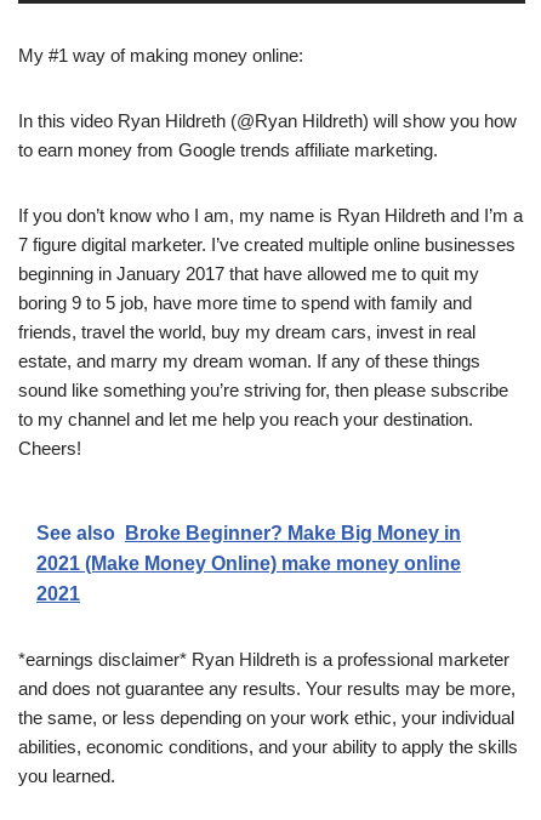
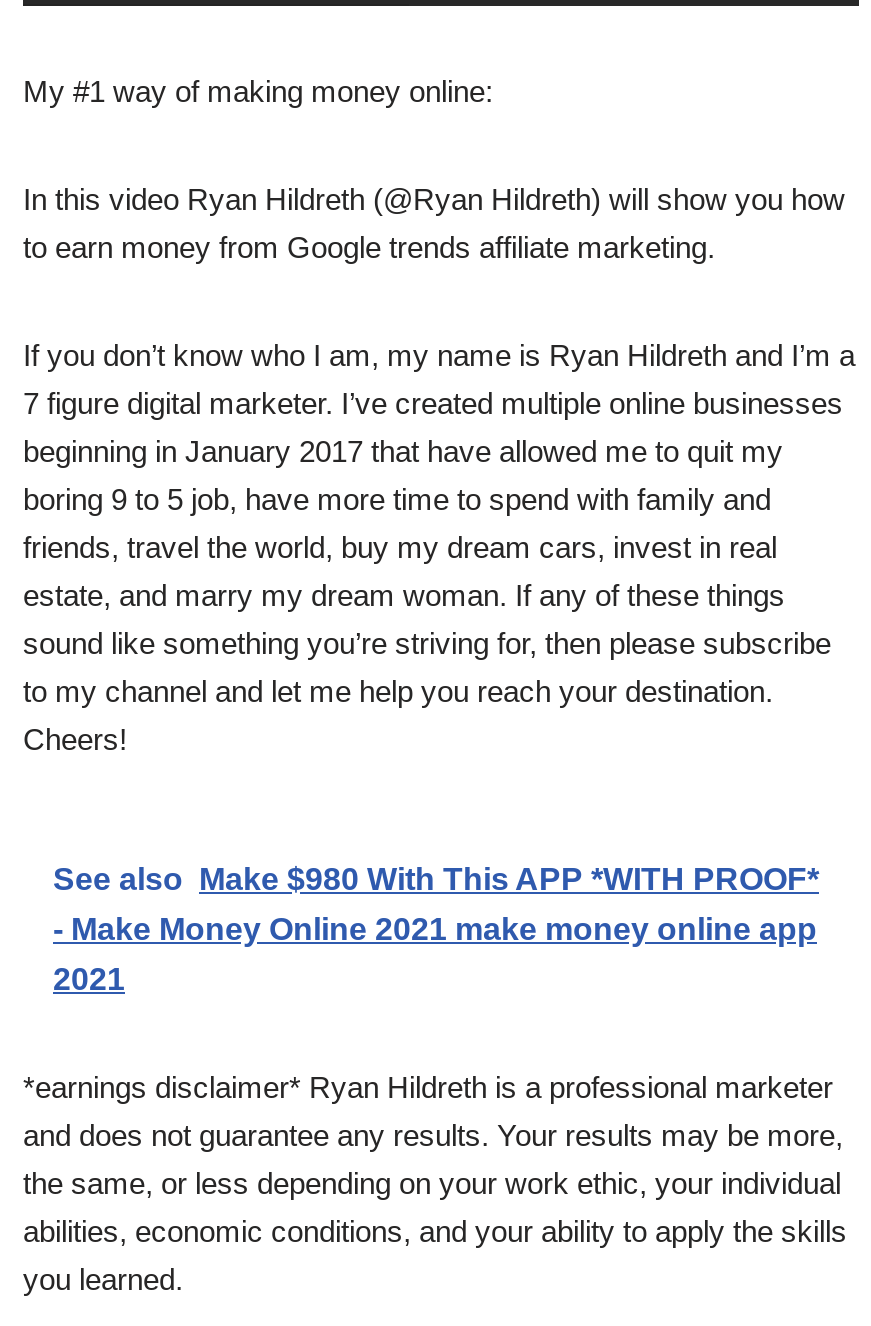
[36,522,461,543] See also Broke Beginner? Make Big Money in -> [53,861,819,895] See also Make $980 With This APP *WITH PROOF*
[36,553,461,573] 2021 (Make Money Online) make money online -> [53,911,817,945] - Make Money Online 2021 make money online app

